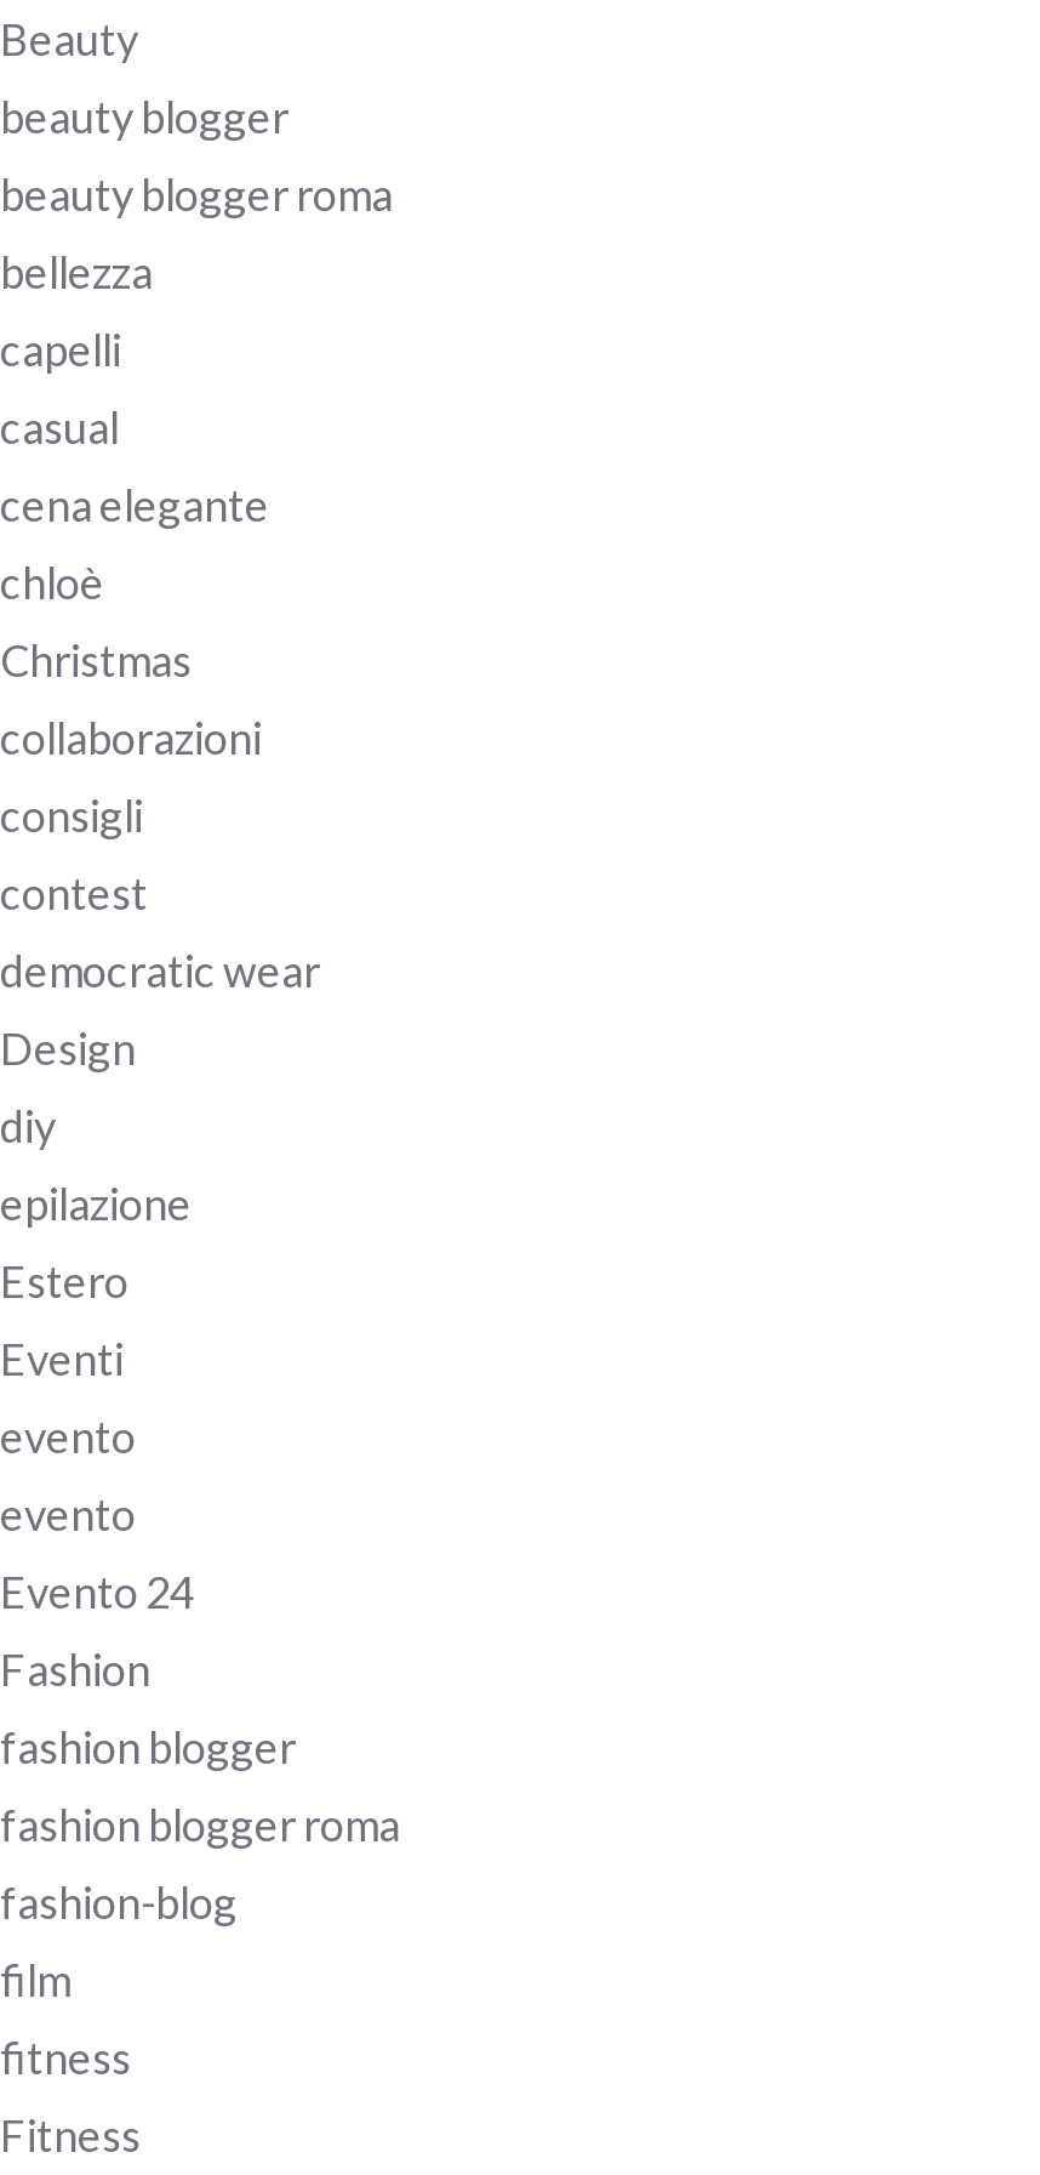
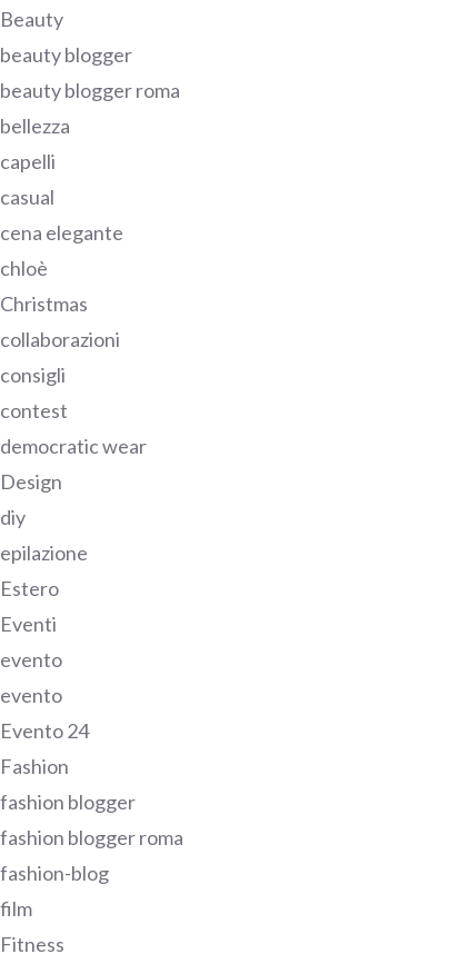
[0,2032,131,2085] fitness -> none

